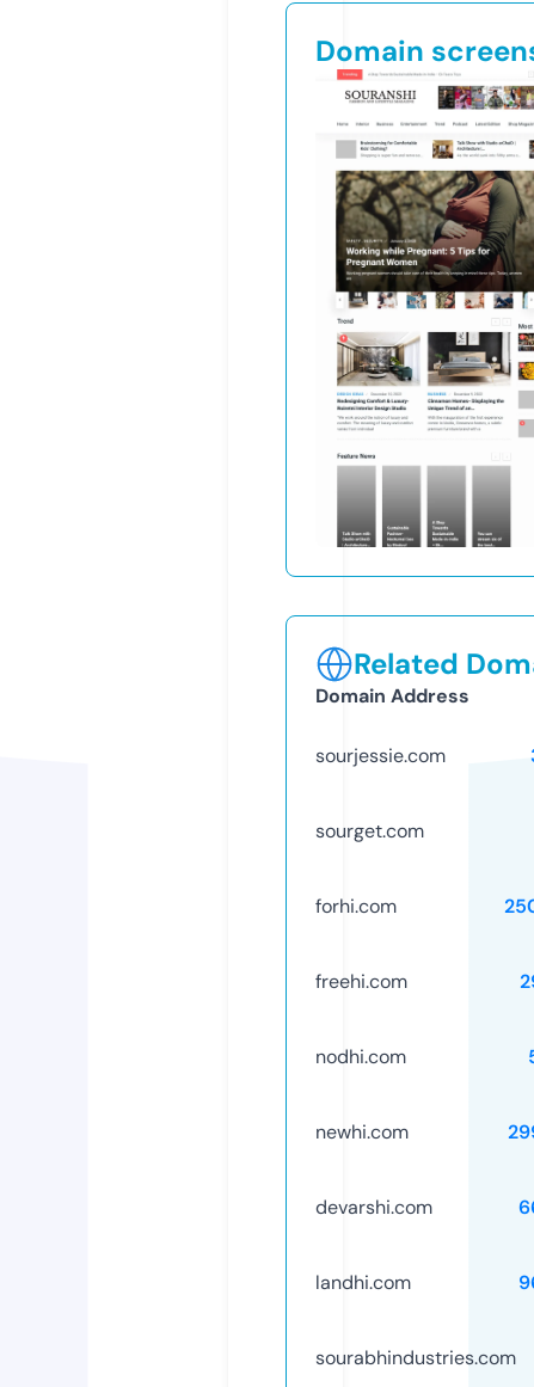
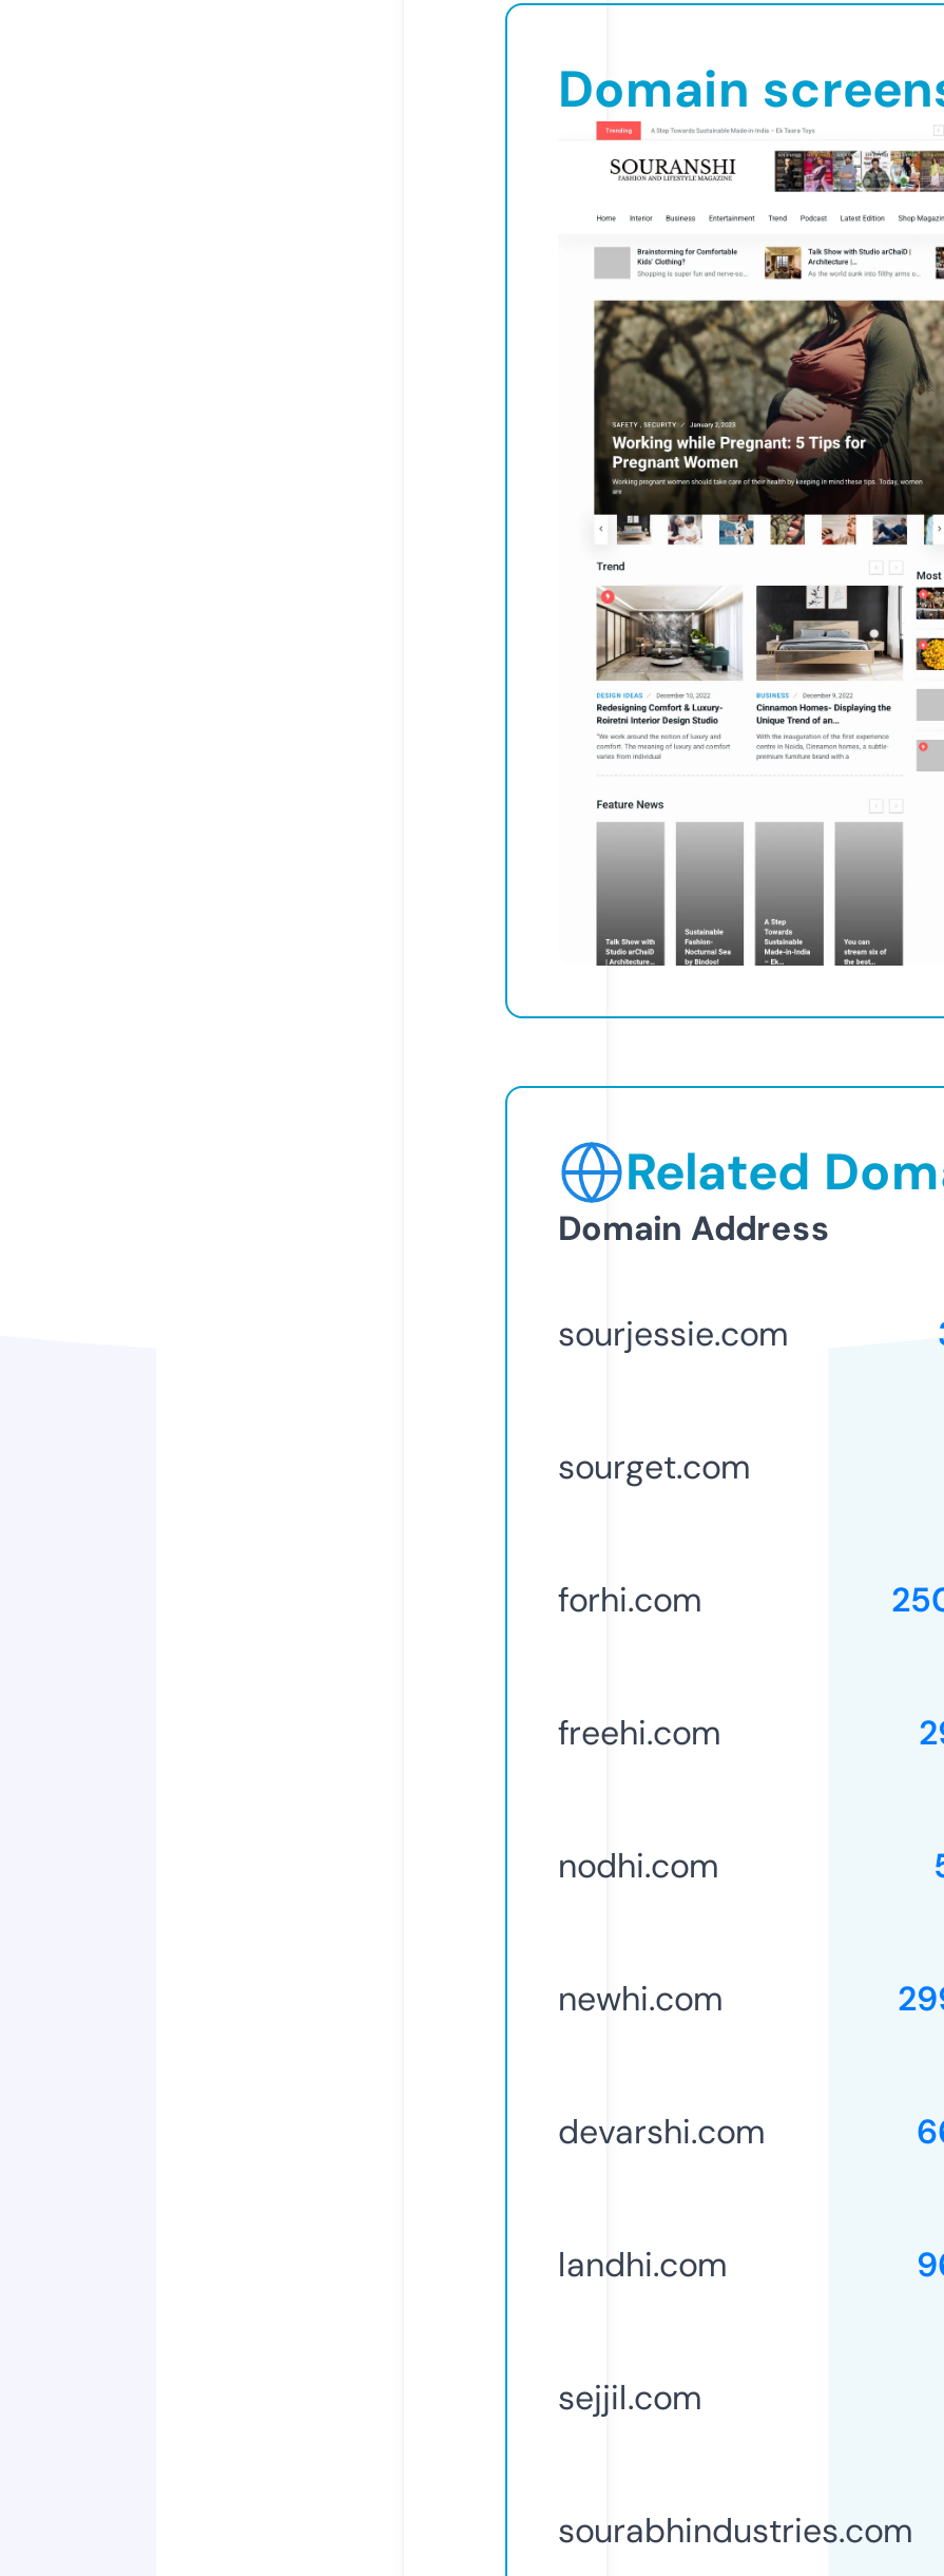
none -> [558,2375,701,2419] sejjil.com

